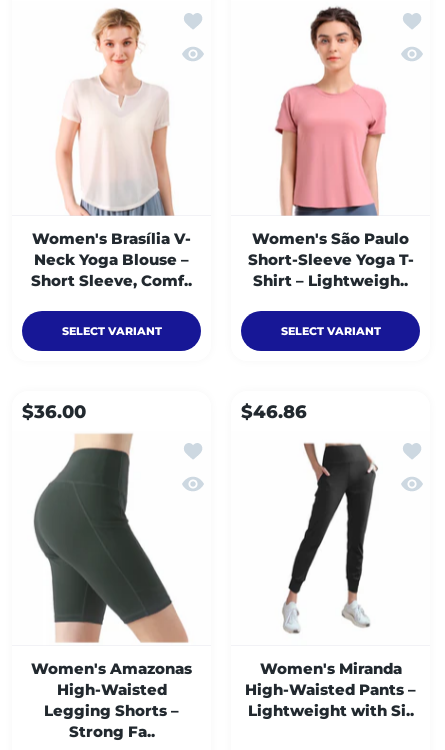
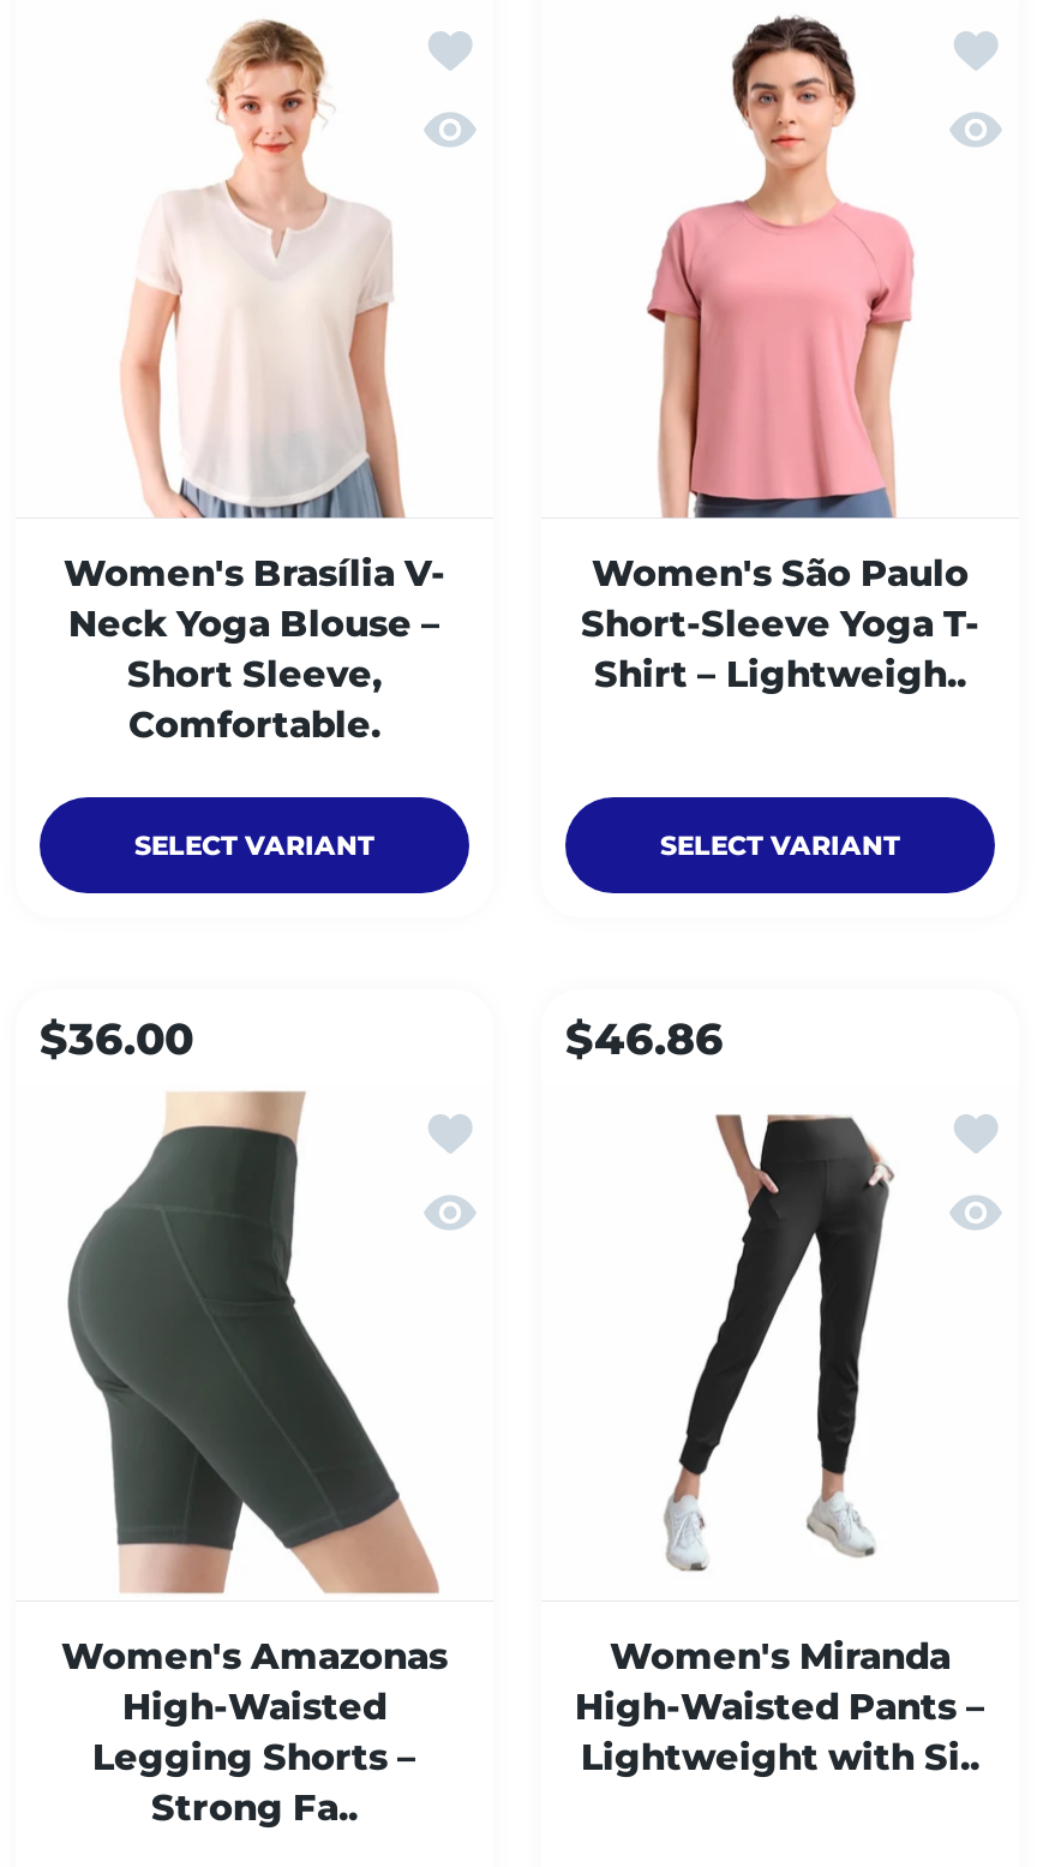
[31,271,192,290] Short Sleeve, Comf.. -> [127,650,382,746] Short Sleeve, | Comfortable.

